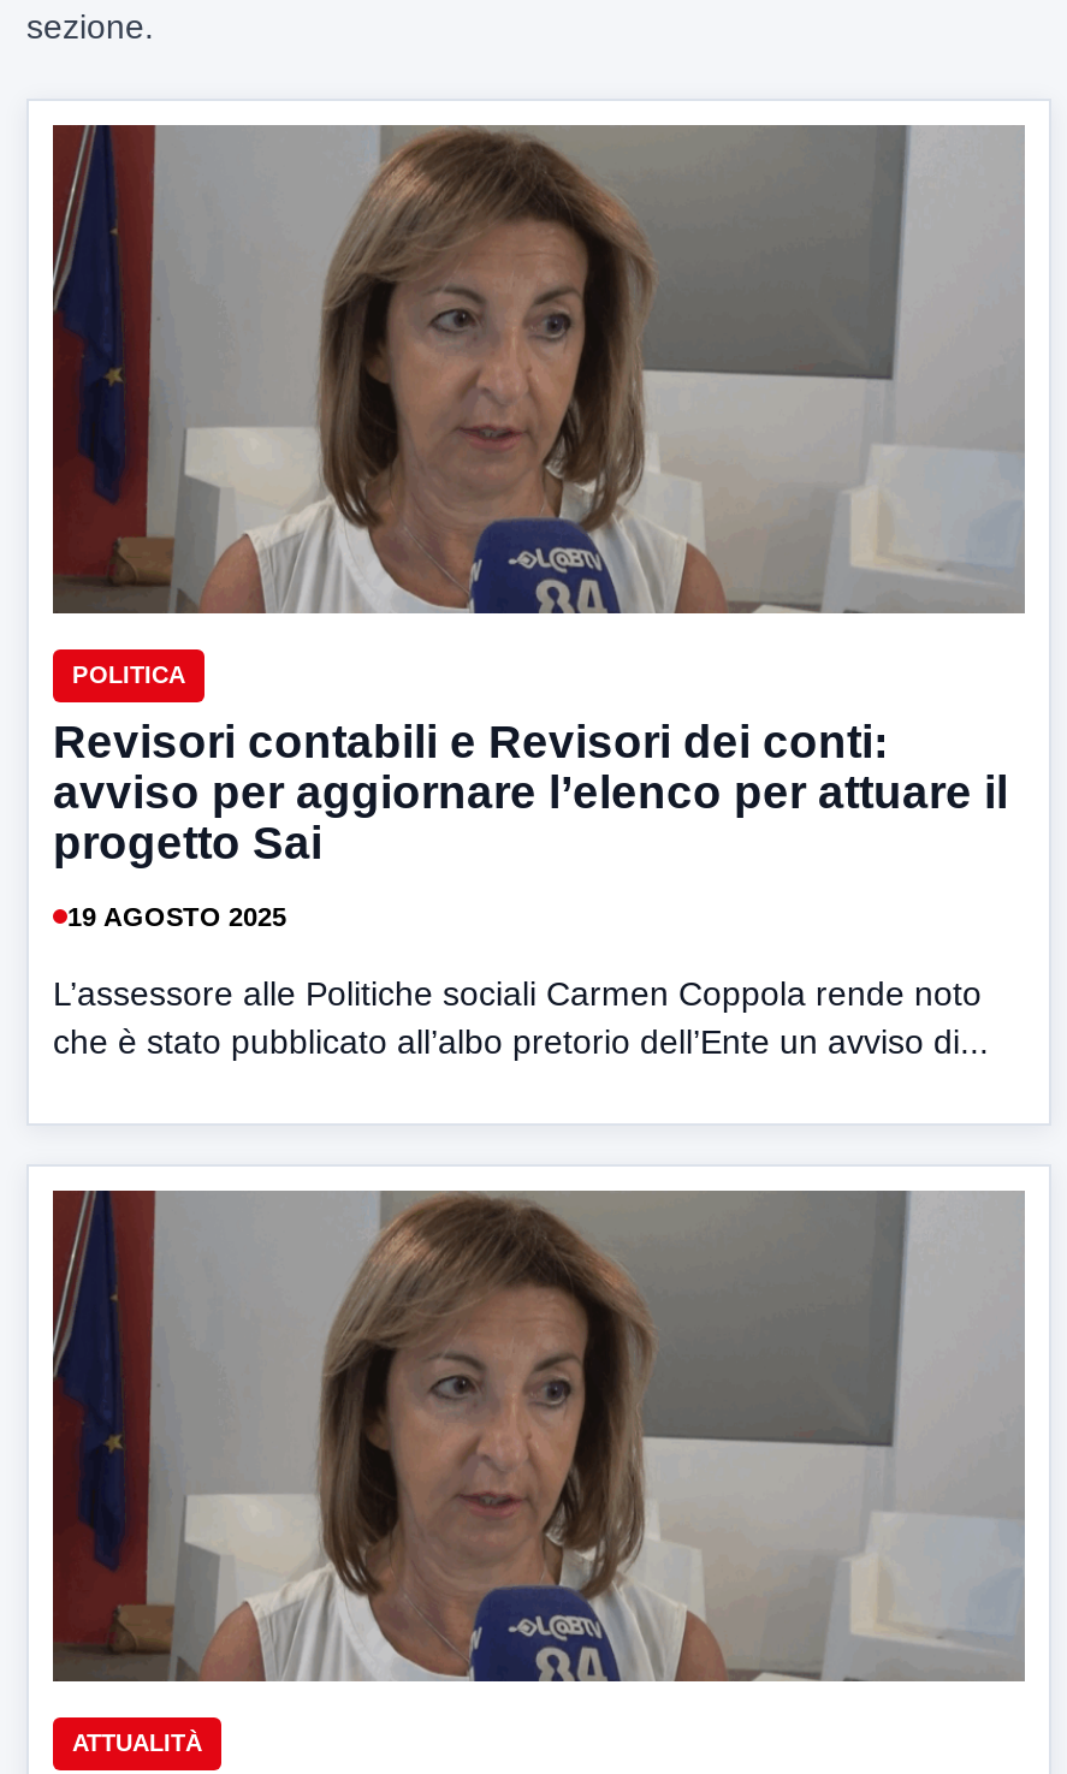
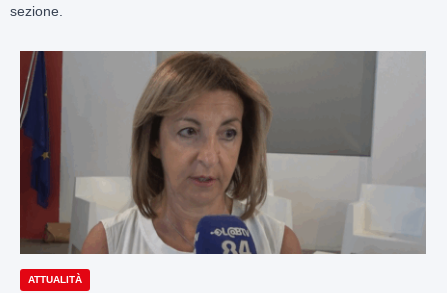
[53,662,1008,1062] POLITICA | Revisori contabili e Revisori dei conti: | avviso per aggiornare l’elenco per attuare il | progetto Sai | 19 AGOSTO 2025 | L’assessore alle Politiche sociali Carmen Coppola rende noto | che è stato pubblicato all’albo pretorio dell’Ente un avviso di... -> none

